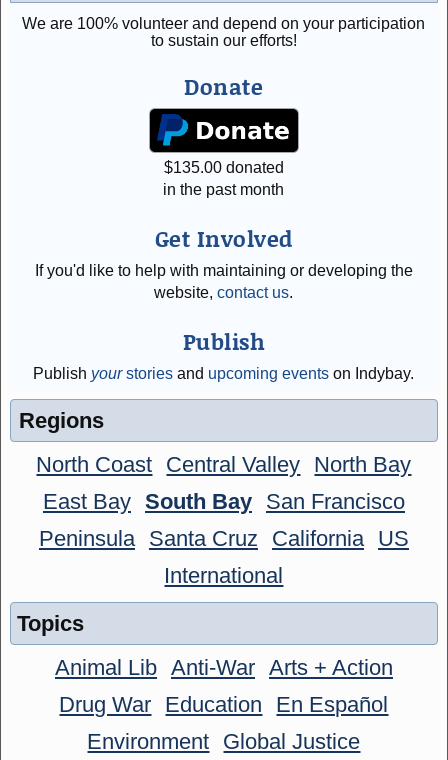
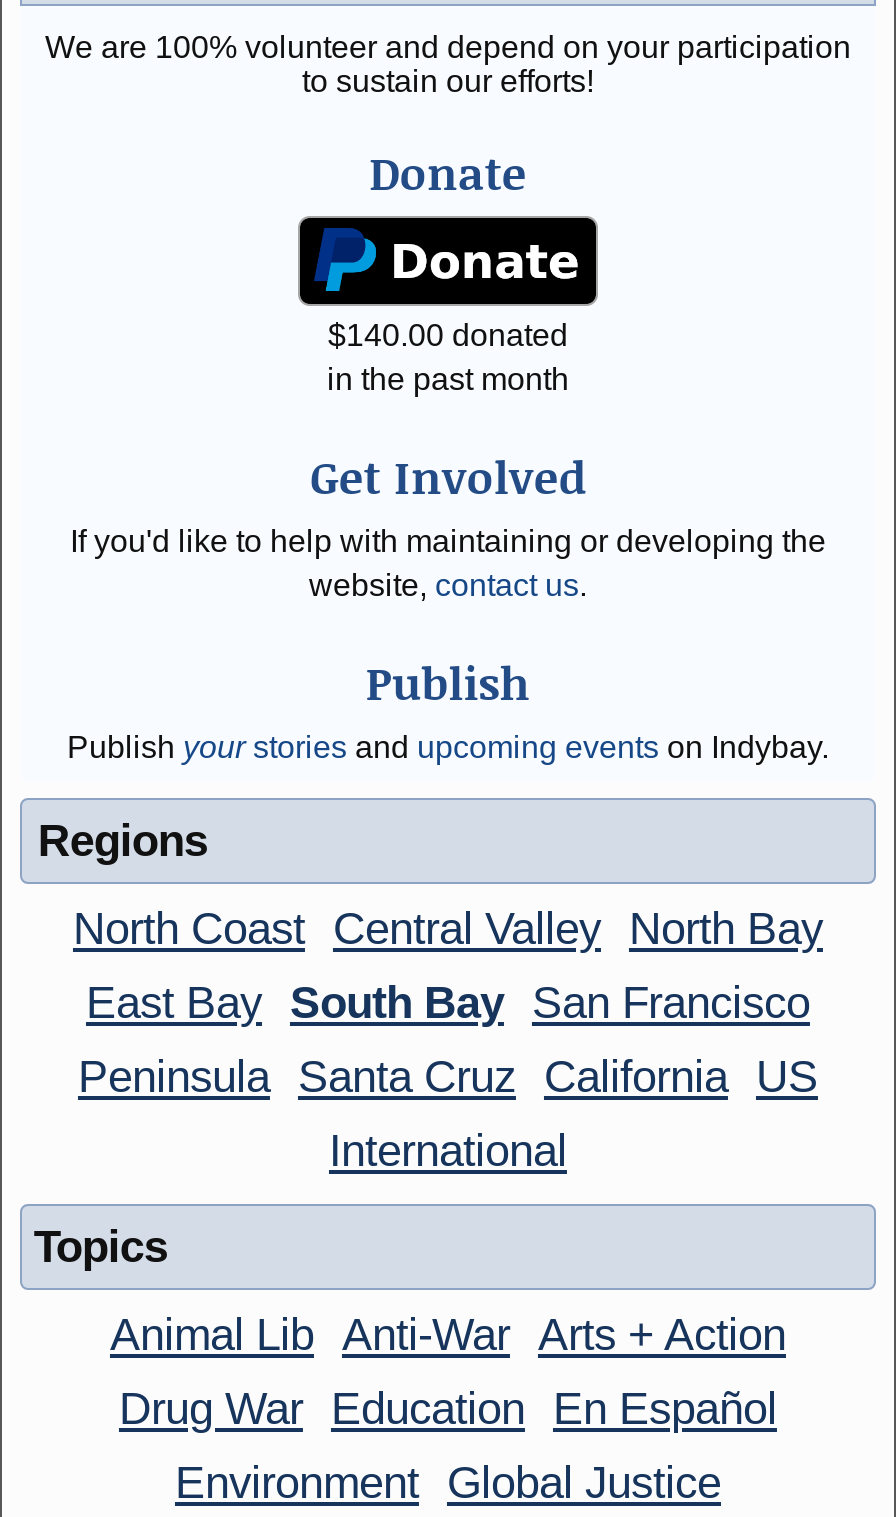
[164,159,284,176] $135.00 donated -> [328,317,568,351] $140.00 donated

